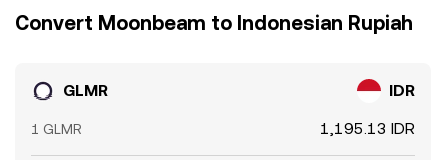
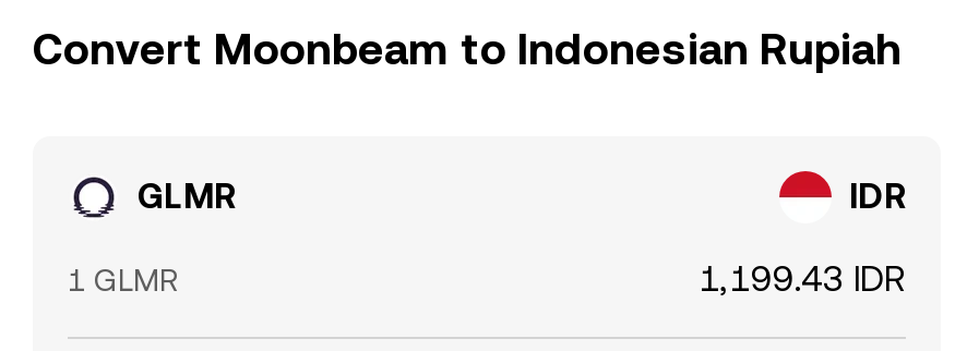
[320,119,415,138] 1,195.13 IDR -> [699,258,906,300] 1,199.43 IDR

